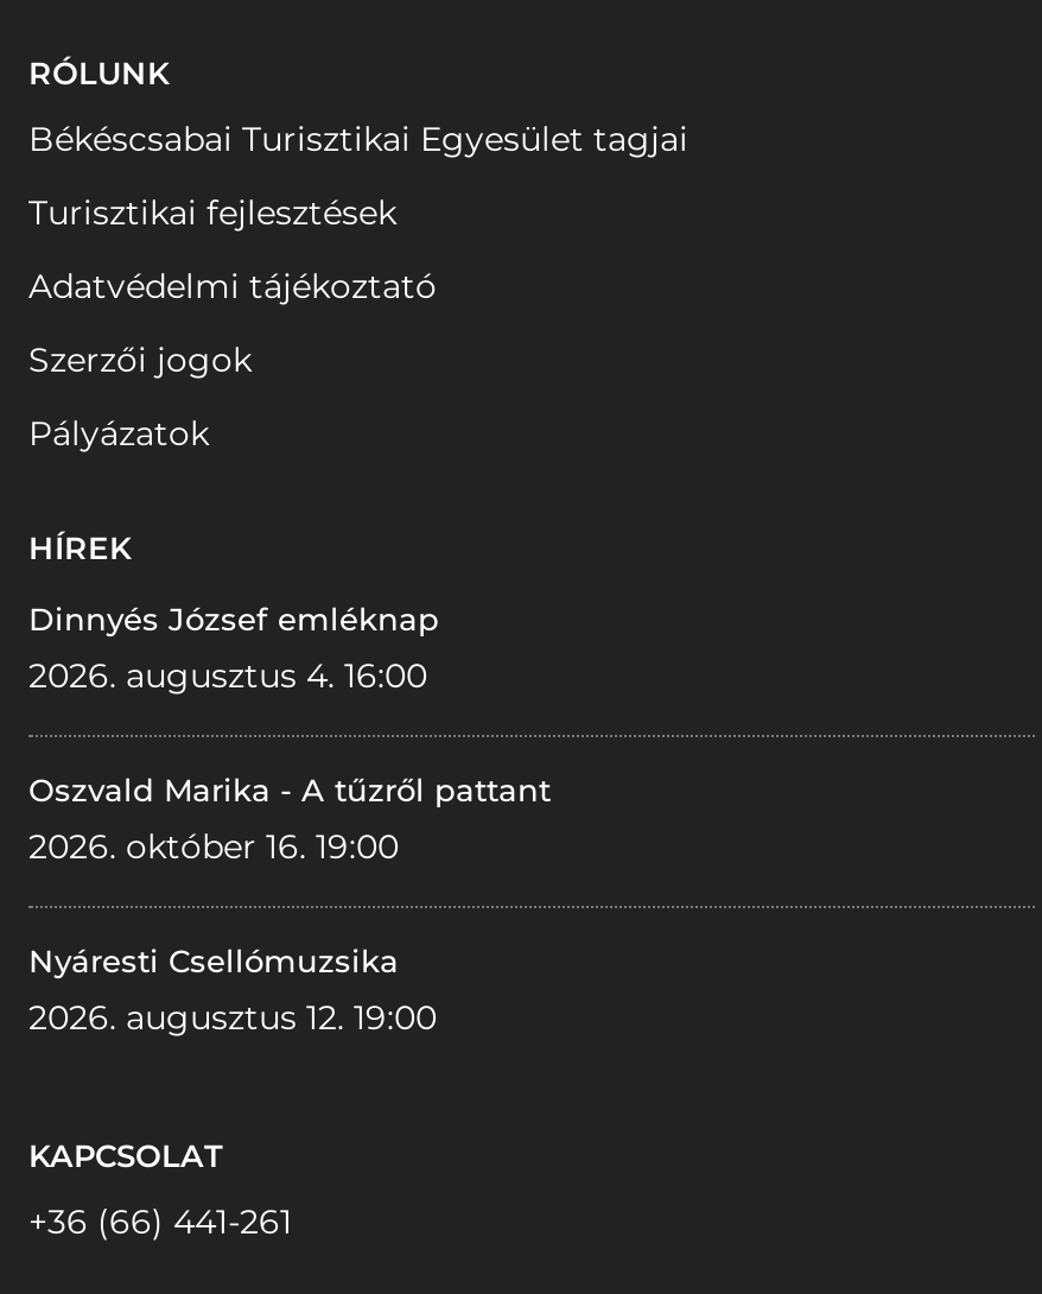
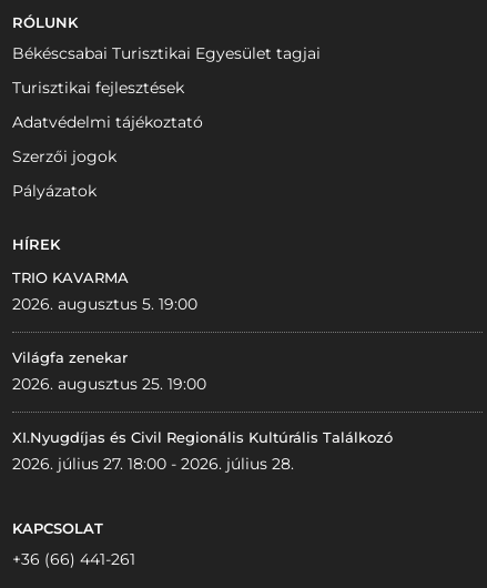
[28,600,439,697] Dinnyés József emléknap | 2026. augusztus 4. 16:00 -> [12,269,197,314] TRIO KAVARMA | 2026. augusztus 5. 19:00
[28,771,551,868] Oszvald Marika - A tűzről pattant | 2026. október 16. 19:00 -> [12,348,206,394] Világfa zenekar | 2026. augusztus 25. 19:00
[28,942,437,1039] Nyáresti Csellómuzsika | 2026. augusztus 12. 19:00 -> [12,428,393,474] XI.Nyugdíjas és Civil Regionális Kultúrális Találkozó | 2026. július 27. 18:00 - 2026. július 28.

